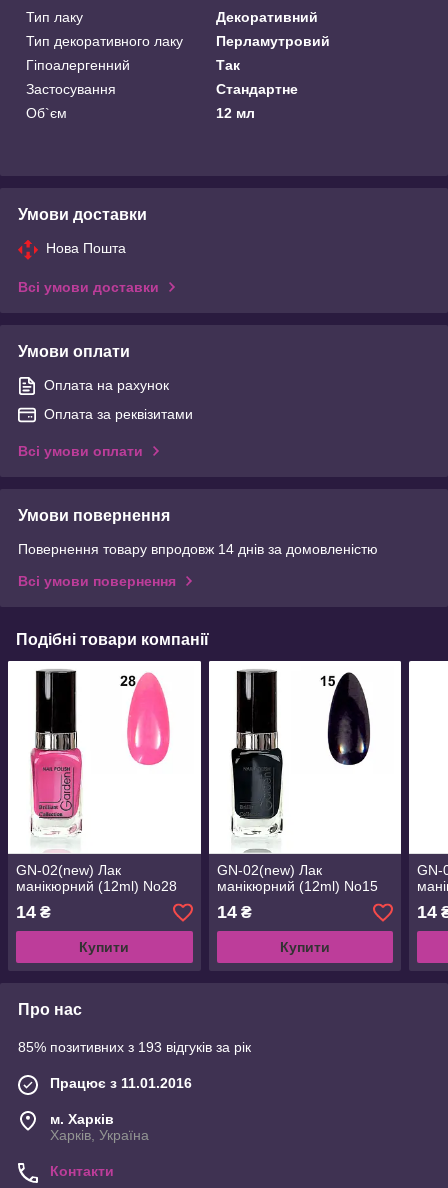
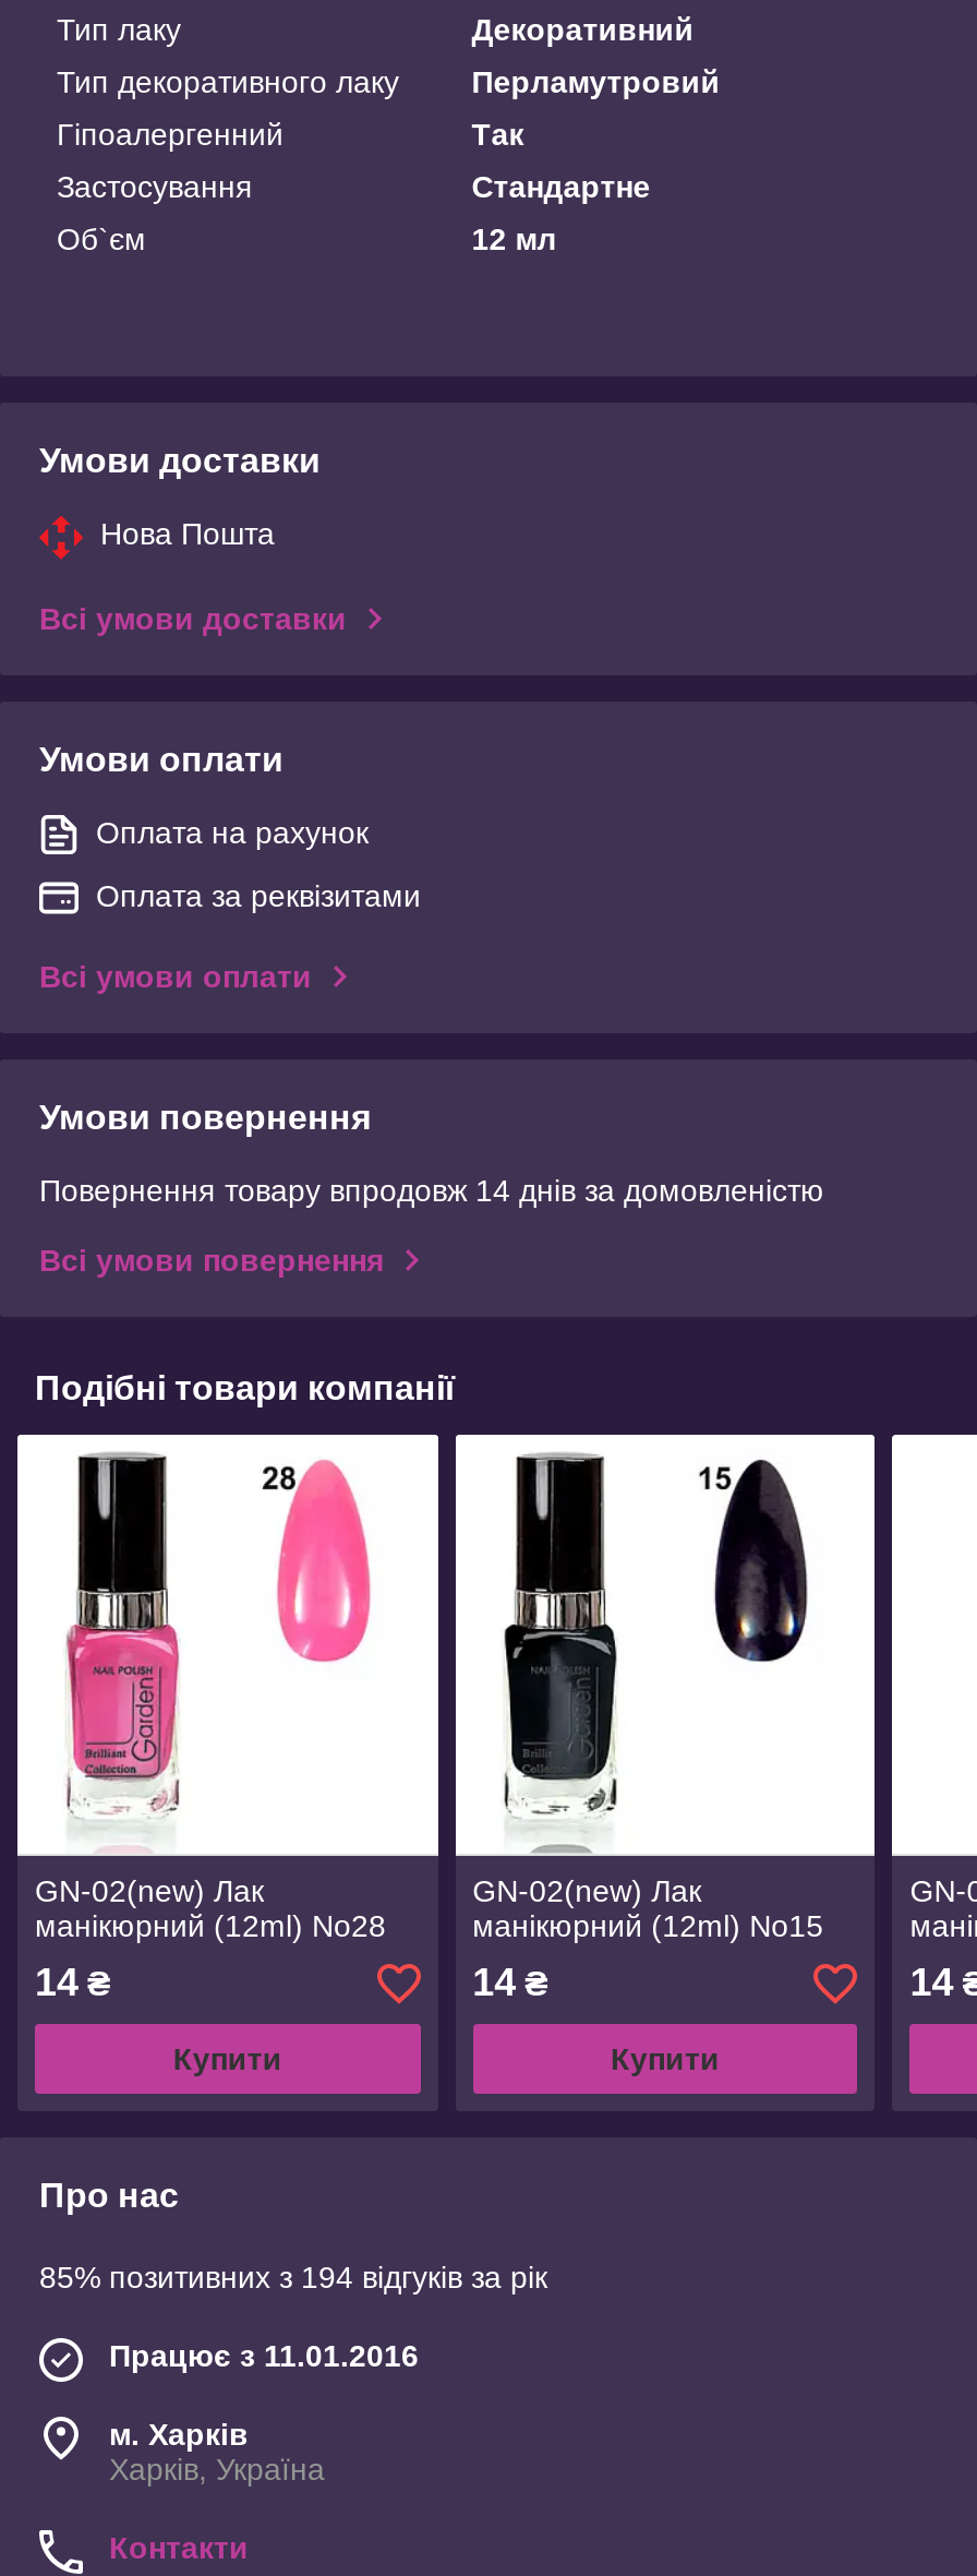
[18,1039,251,1055] 85% позитивних з 193 відгуків за рік -> [39,2260,547,2295] 85% позитивних з 194 відгуків за рік

